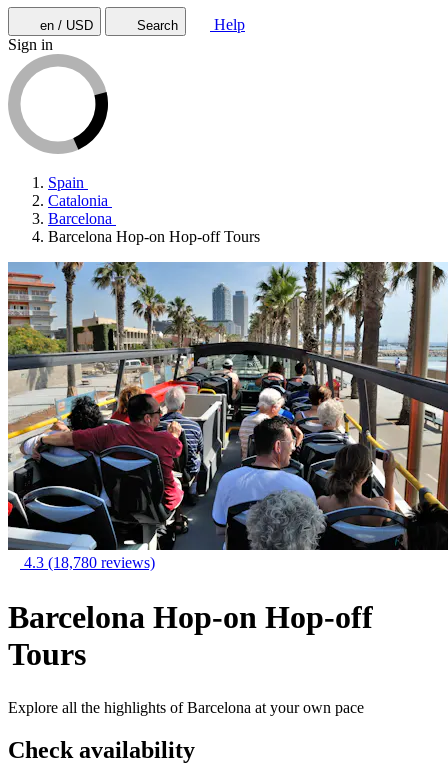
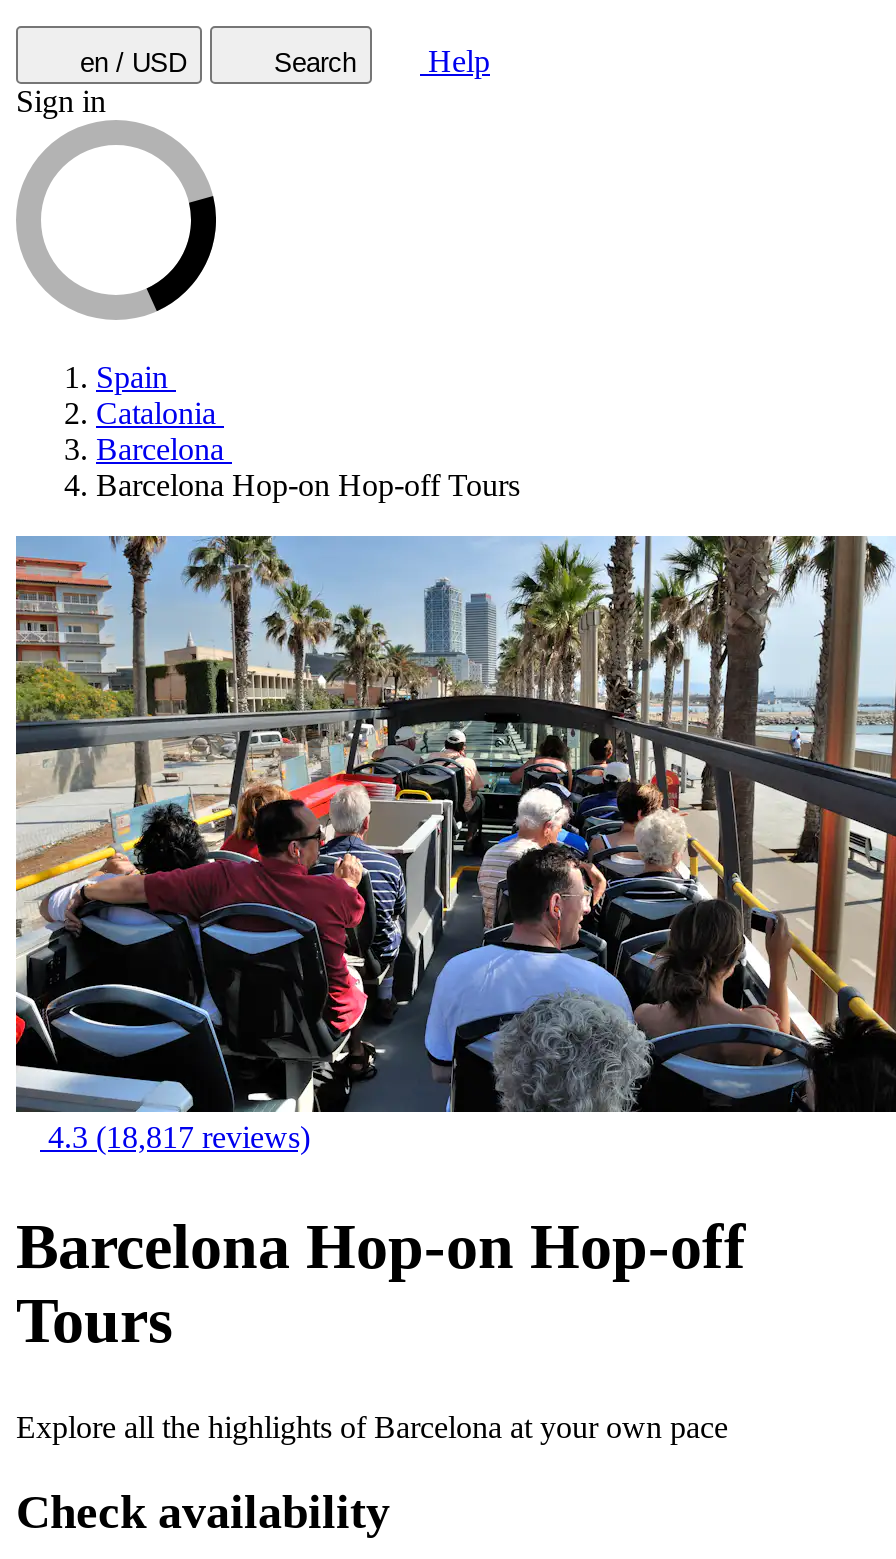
[24,554,155,571] 4.3 (18,780 reviews) -> [48,1120,310,1154] 4.3 (18,817 reviews)

